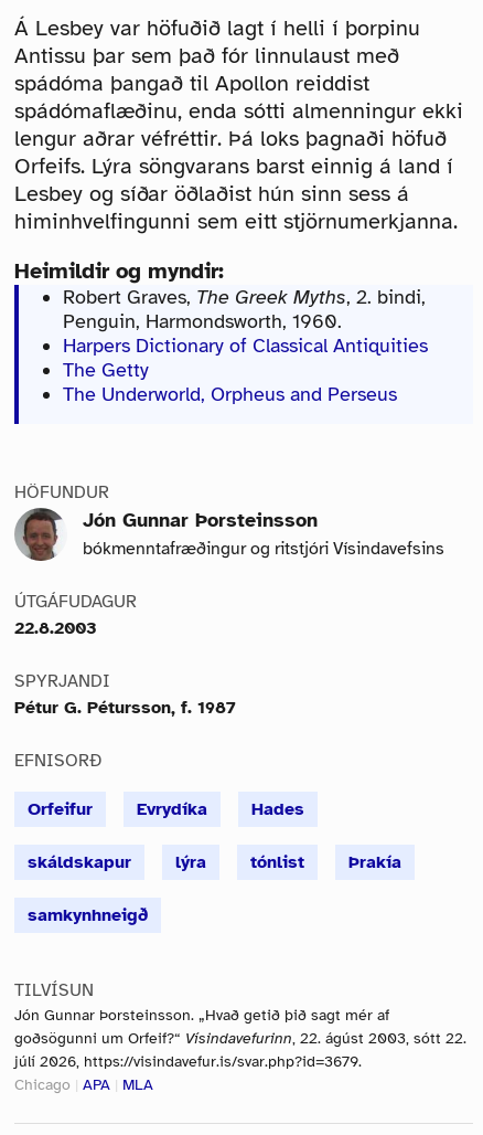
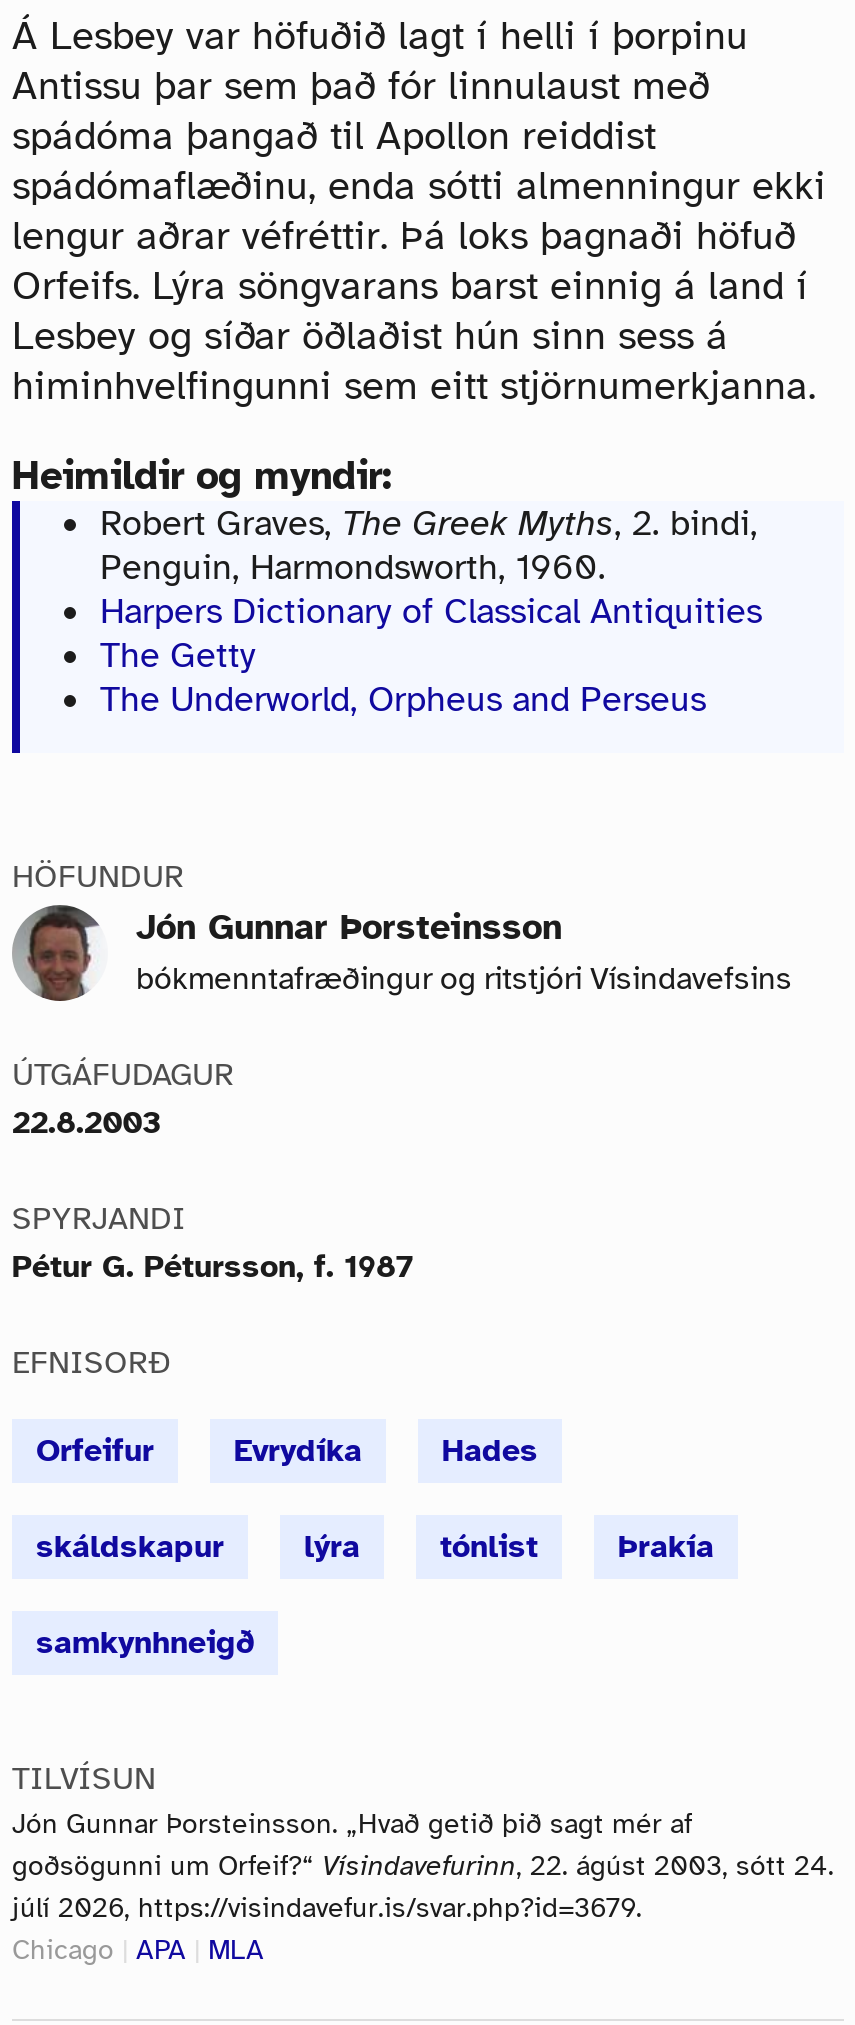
[14,1029,466,1048] goðsögunni um Orfeif?“Vísindavefurinn, 22. ágúst 2003, sótt 22. -> [12,1849,834,1883] goðsögunni um Orfeif?“Vísindavefurinn, 22. ágúst 2003, sótt 24.

